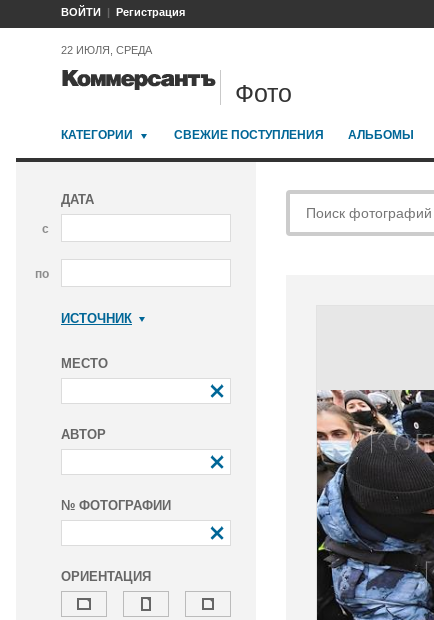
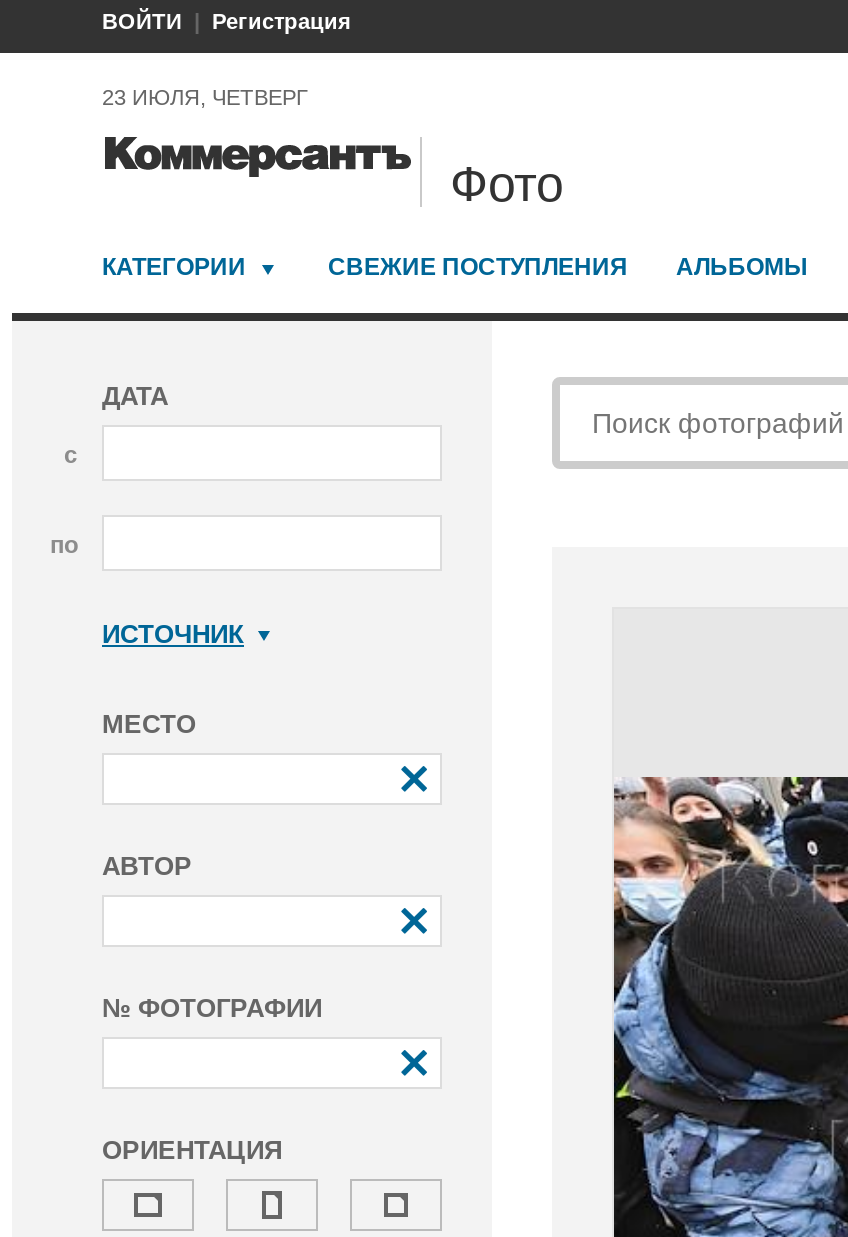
[61,44,152,56] 22 ИЮЛЯ, СРЕДА -> [102,85,308,109] 23 ИЮЛЯ, ЧЕТВЕРГ

